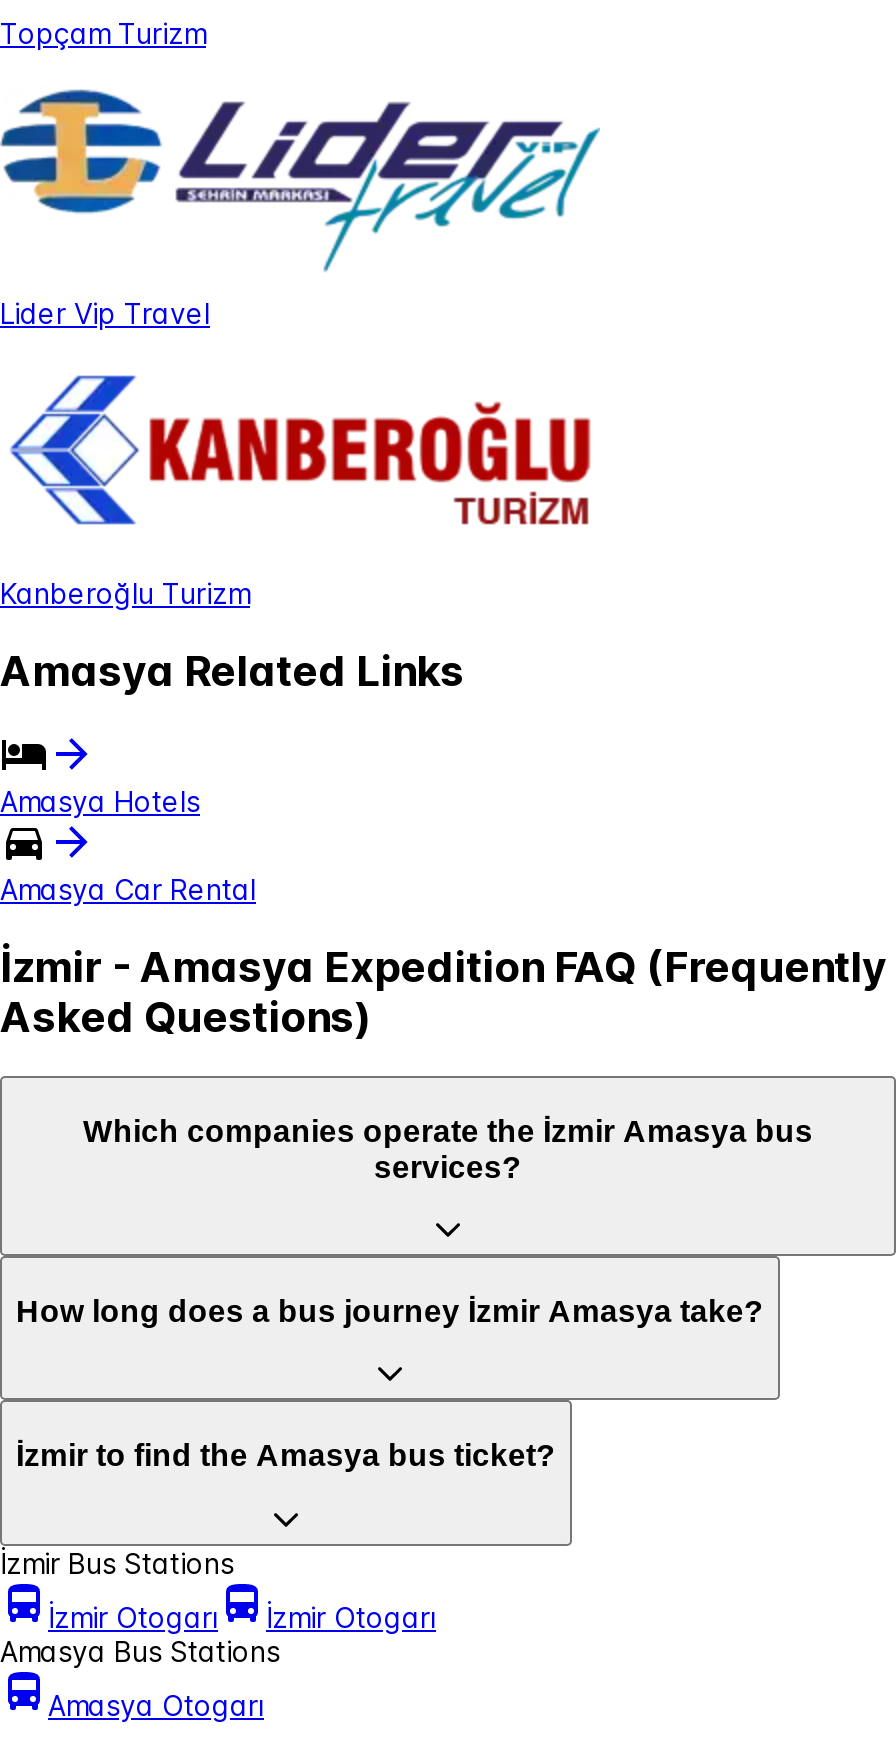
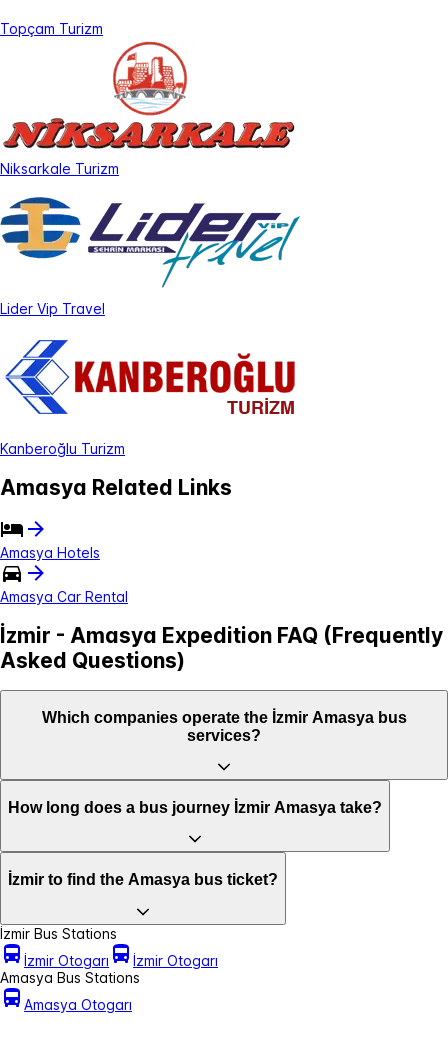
none -> [0,41,295,177] [image] | Niksarkale Turizm

